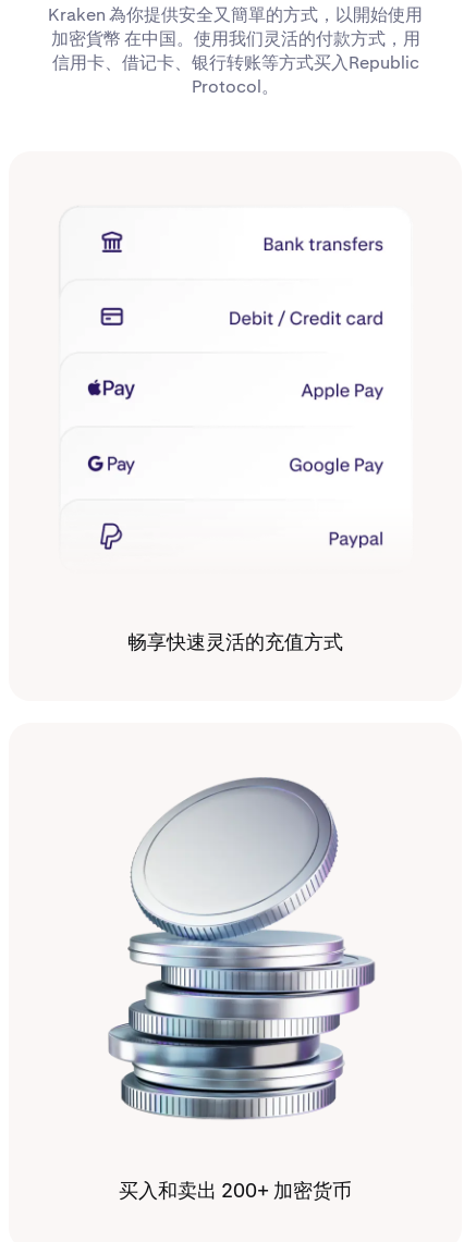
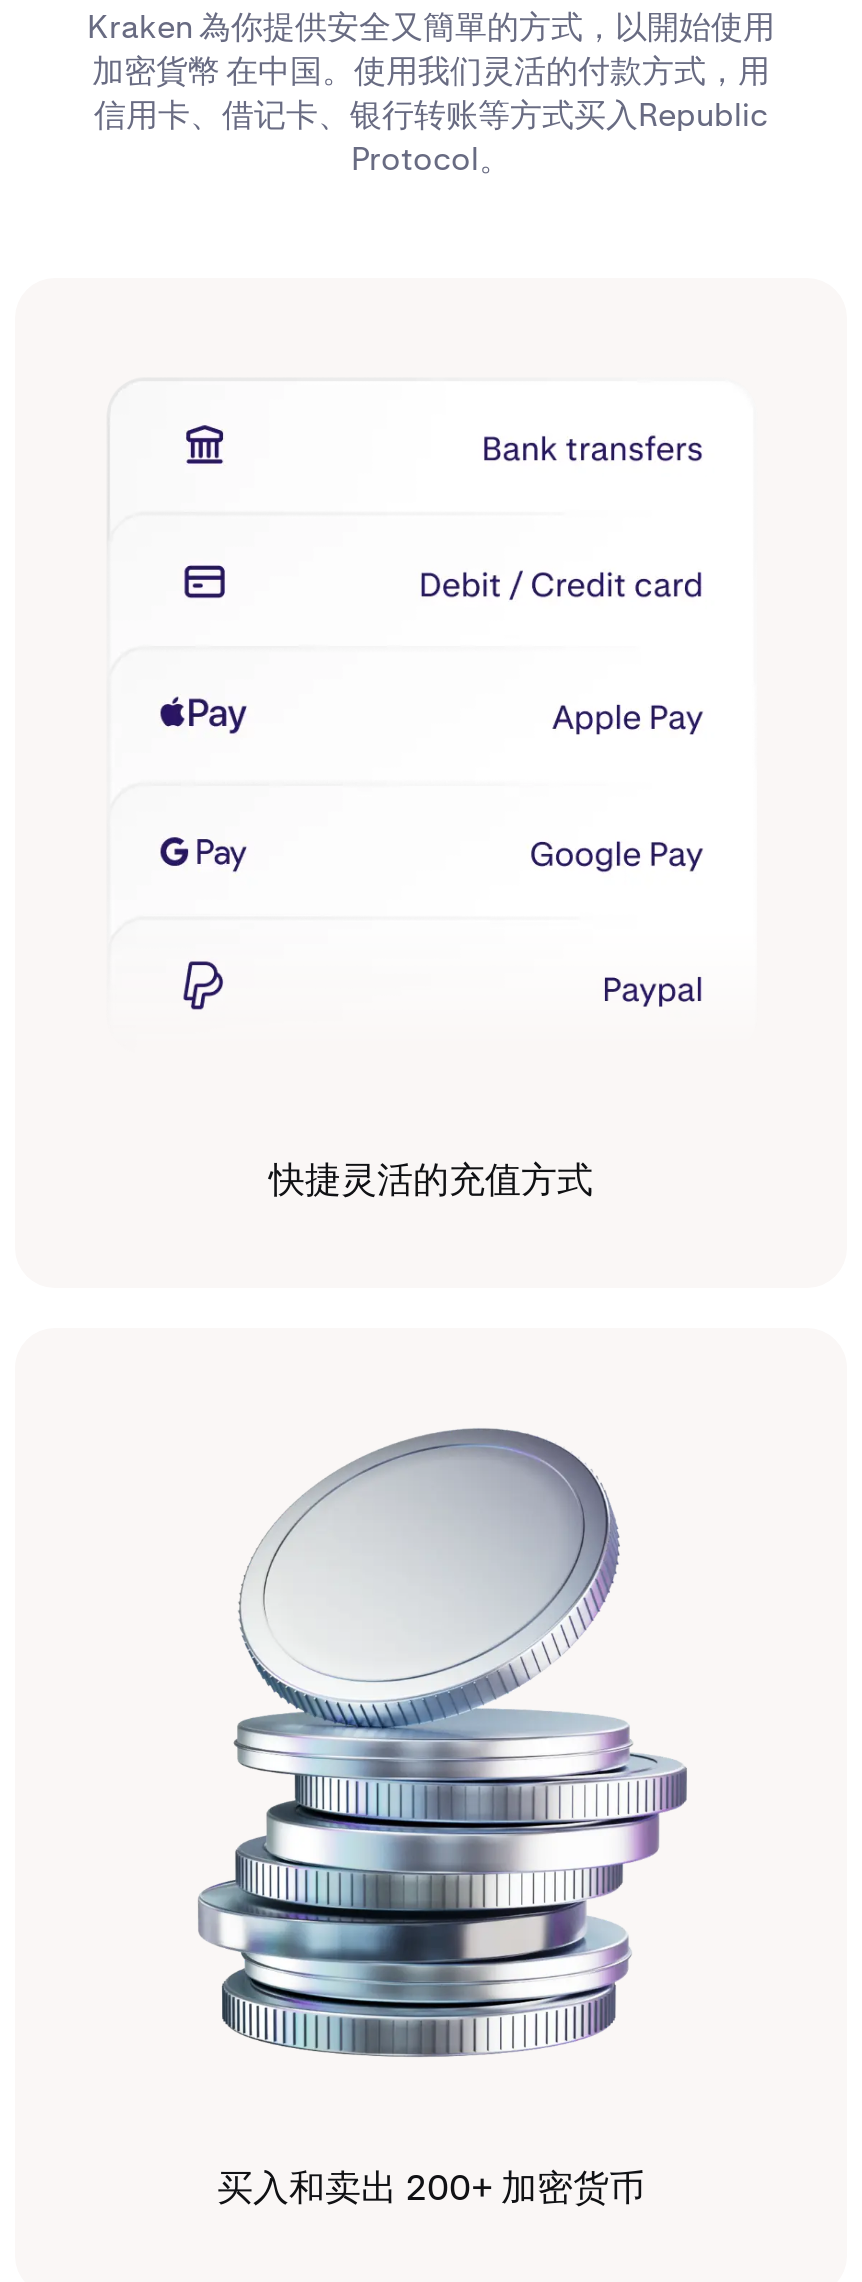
[127,630,343,655] 畅享快速灵活的充值方式 -> [269,1157,593,1203] 快捷灵活的充值方式

